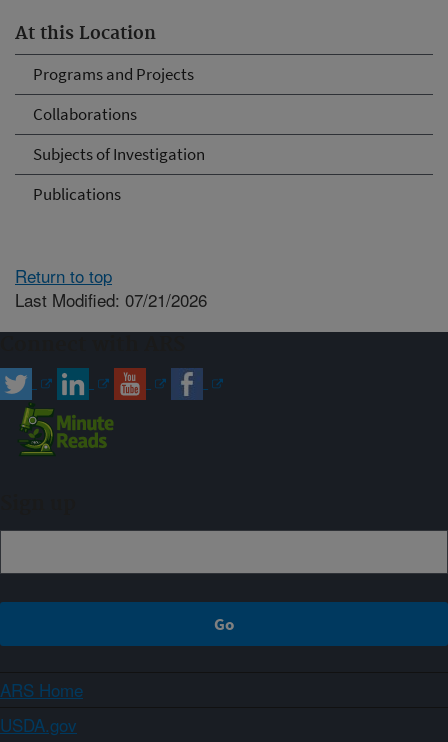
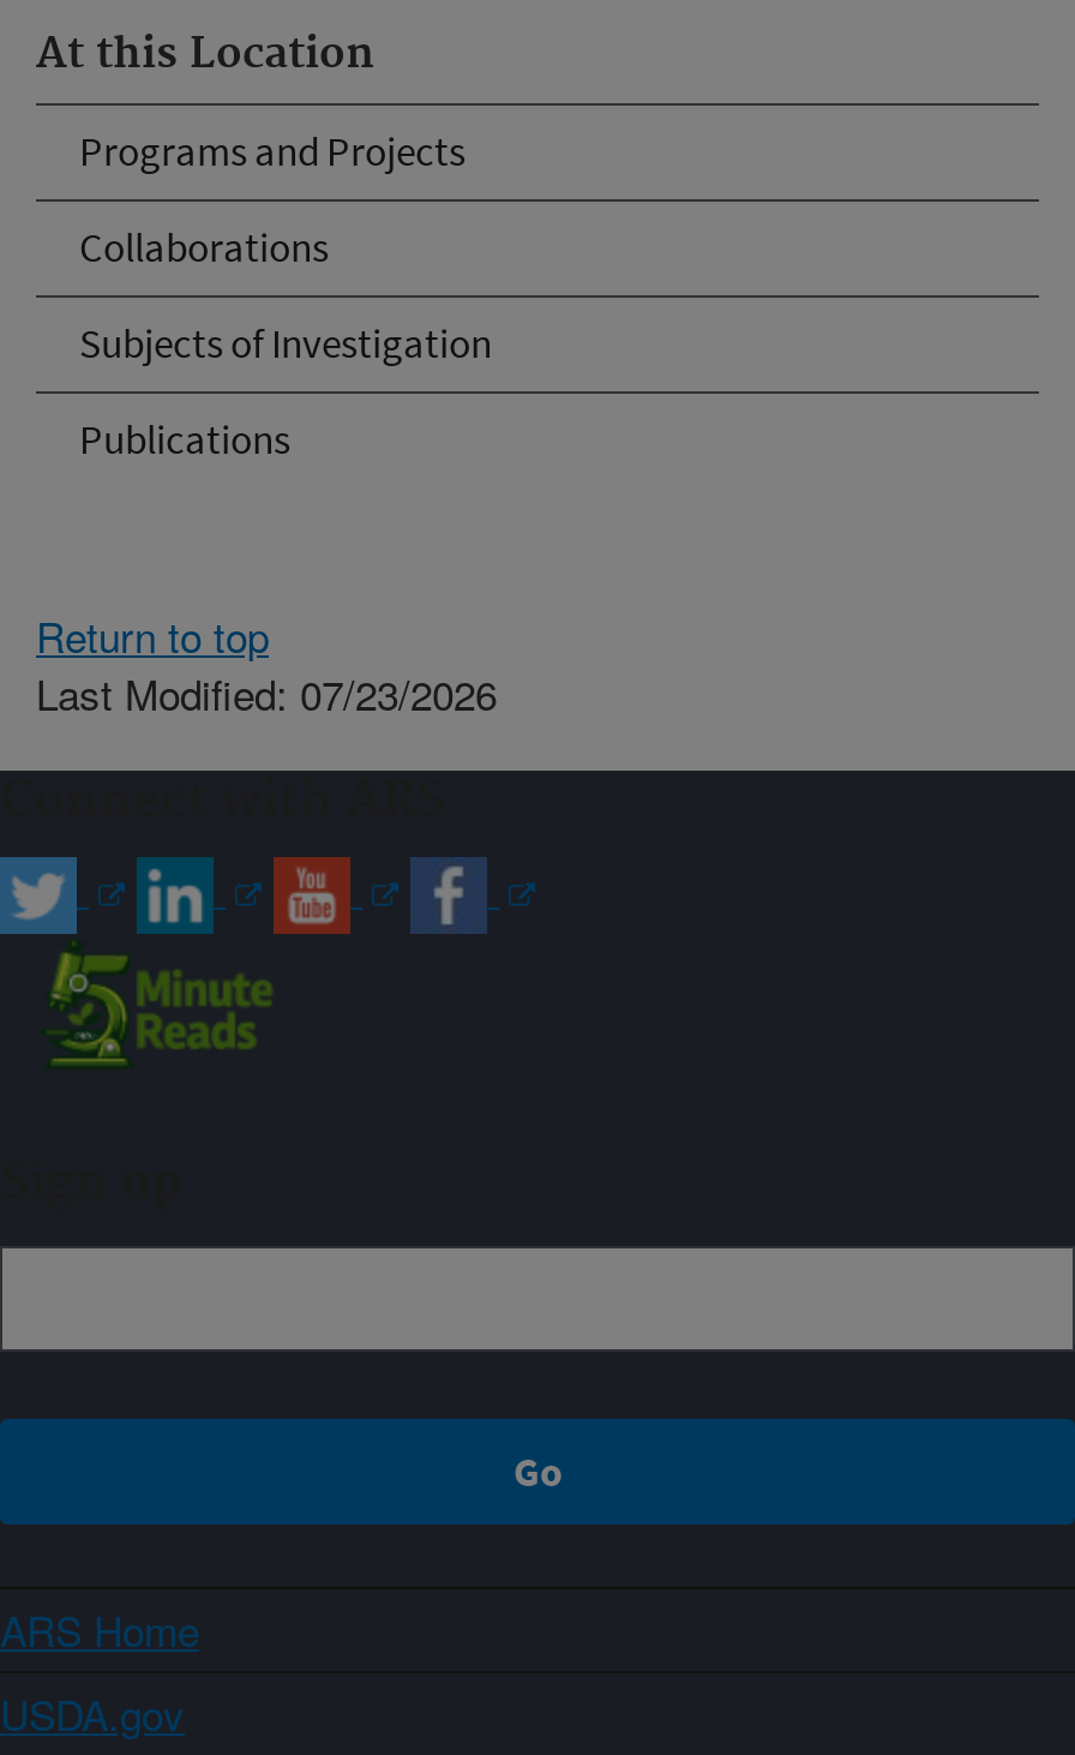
[15,286,207,311] Last Modified: 07/21/2026 -> [36,661,497,721] Last Modified: 07/23/2026

